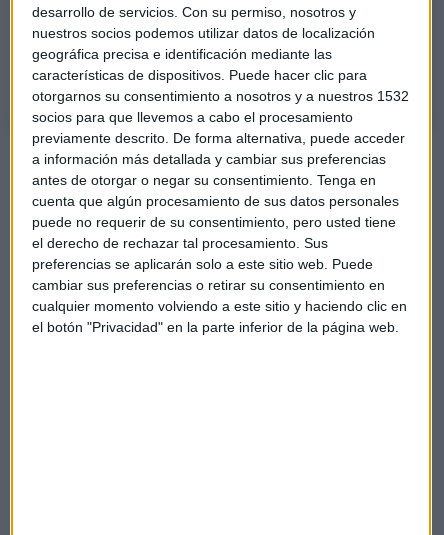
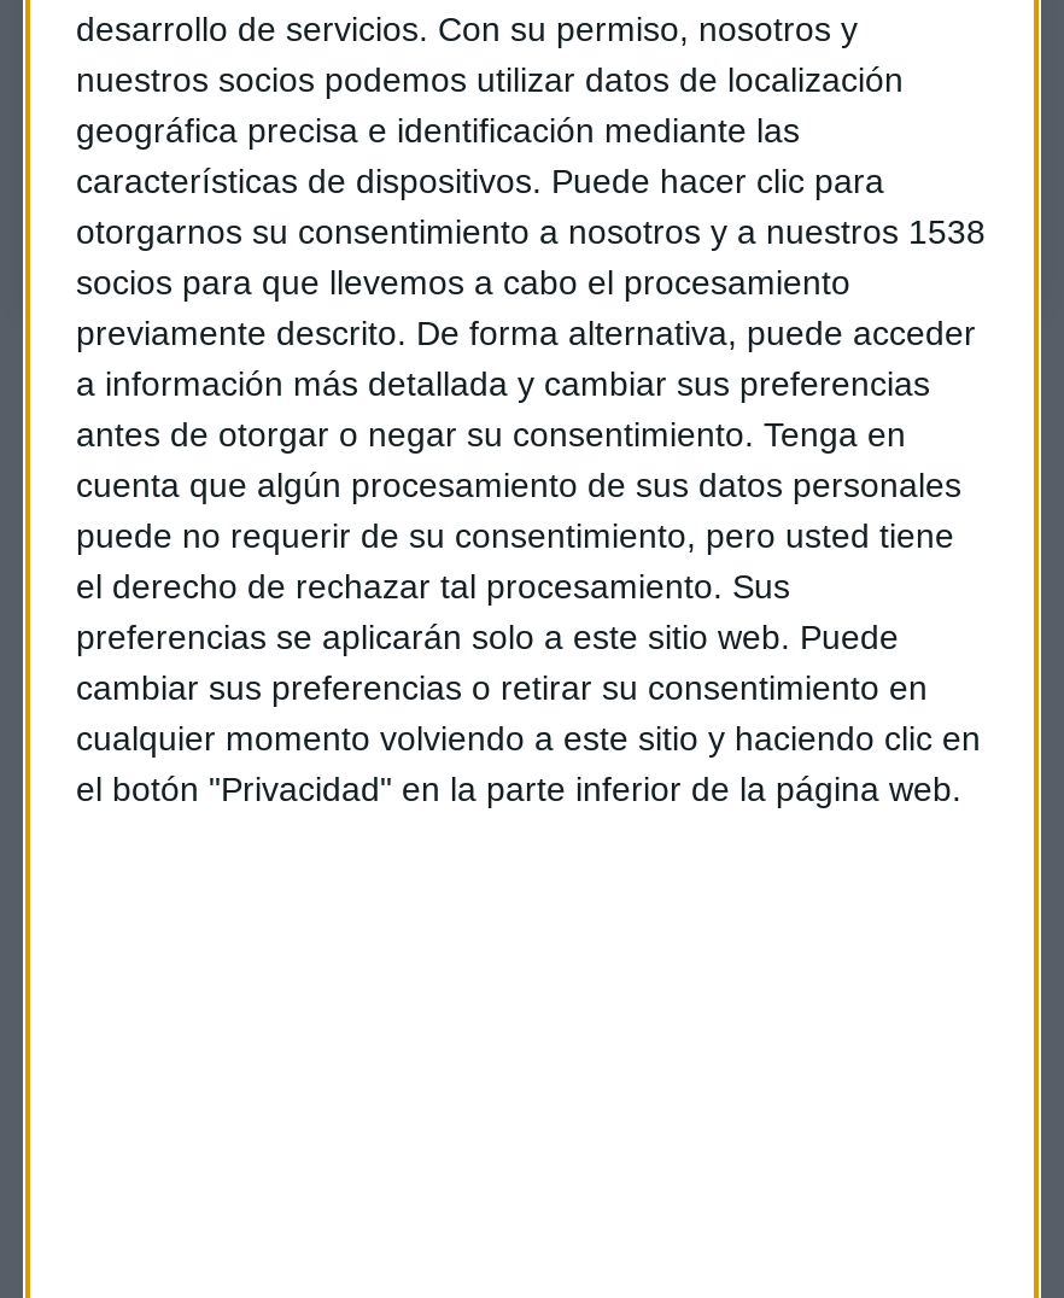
[32,88,409,104] otorgarnos su consentimiento a nosotros y a nuestros 1532 -> [76,211,986,250] otorgarnos su consentimiento a nosotros y a nuestros 1538

